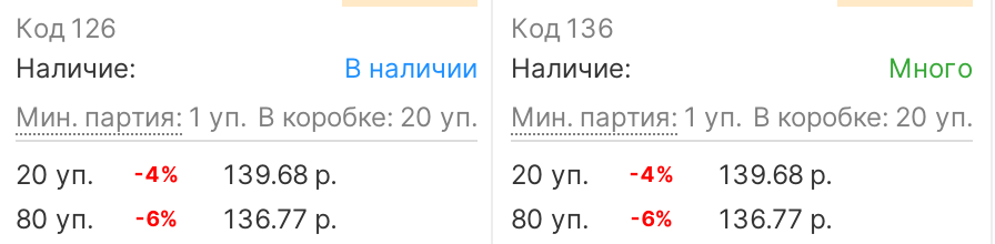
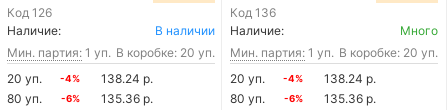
[16,157,337,190] 20 уп. -4% 139.68 р. -> [7,71,153,86] 20 уп. -4% 138.24 р.
[511,157,832,190] 20 уп. -4% 139.68 р. -> [230,71,376,86] 20 уп. -4% 138.24 р.
[16,201,337,234] 80 уп. -6% 136.77 р. -> [7,91,153,106] 80 уп. -6% 135.36 р.
[511,201,832,234] 80 уп. -6% 136.77 р. -> [230,91,376,106] 80 уп. -6% 135.36 р.

